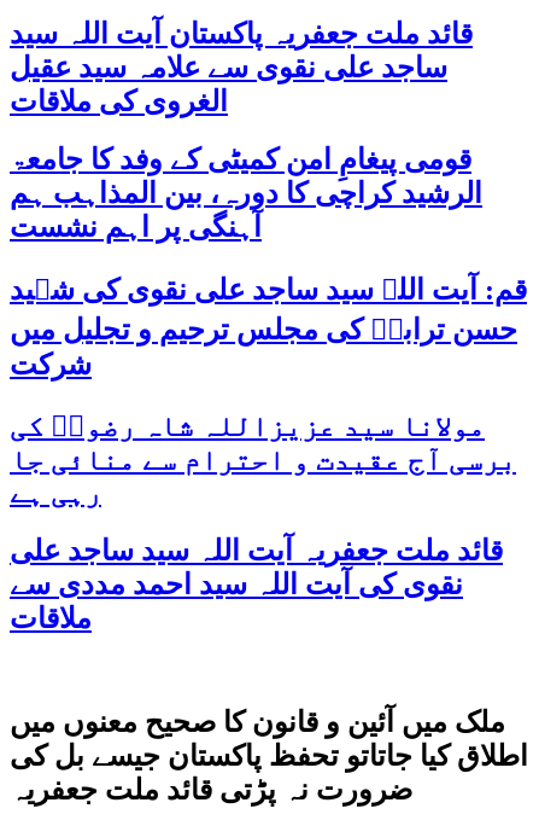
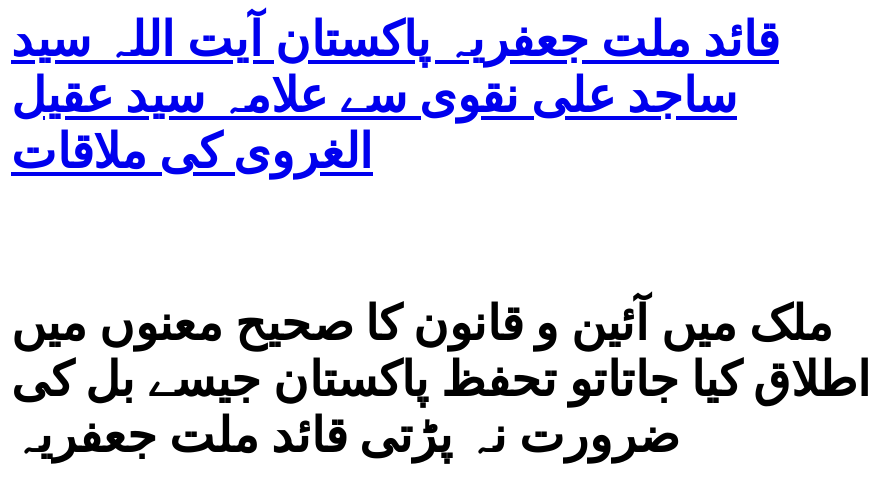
[10,143,527,634] قومی پیغامِ امن کمیٹی کے وفد کا جامعۃ | الرشید کراچی کا دورہ، بین المذاہب ہم | آہنگی پر اہم نشست | قم: آیت اللہ سید ساجد علی نقوی کی شہید | حسن ترابیؒ کی مجلس ترحیم و تجلیل میں | شرکت | مولانا سید عزیزاللہ شاہ رضویؒ کی | برسی آج عقیدت و احترام سے منائی جا | رہی ہے | قائد ملت جعفریہ آیت اللہ سید ساجد علی | نقوی کی آیت اللہ سید احمد مددی سے | ملاقات -> none

